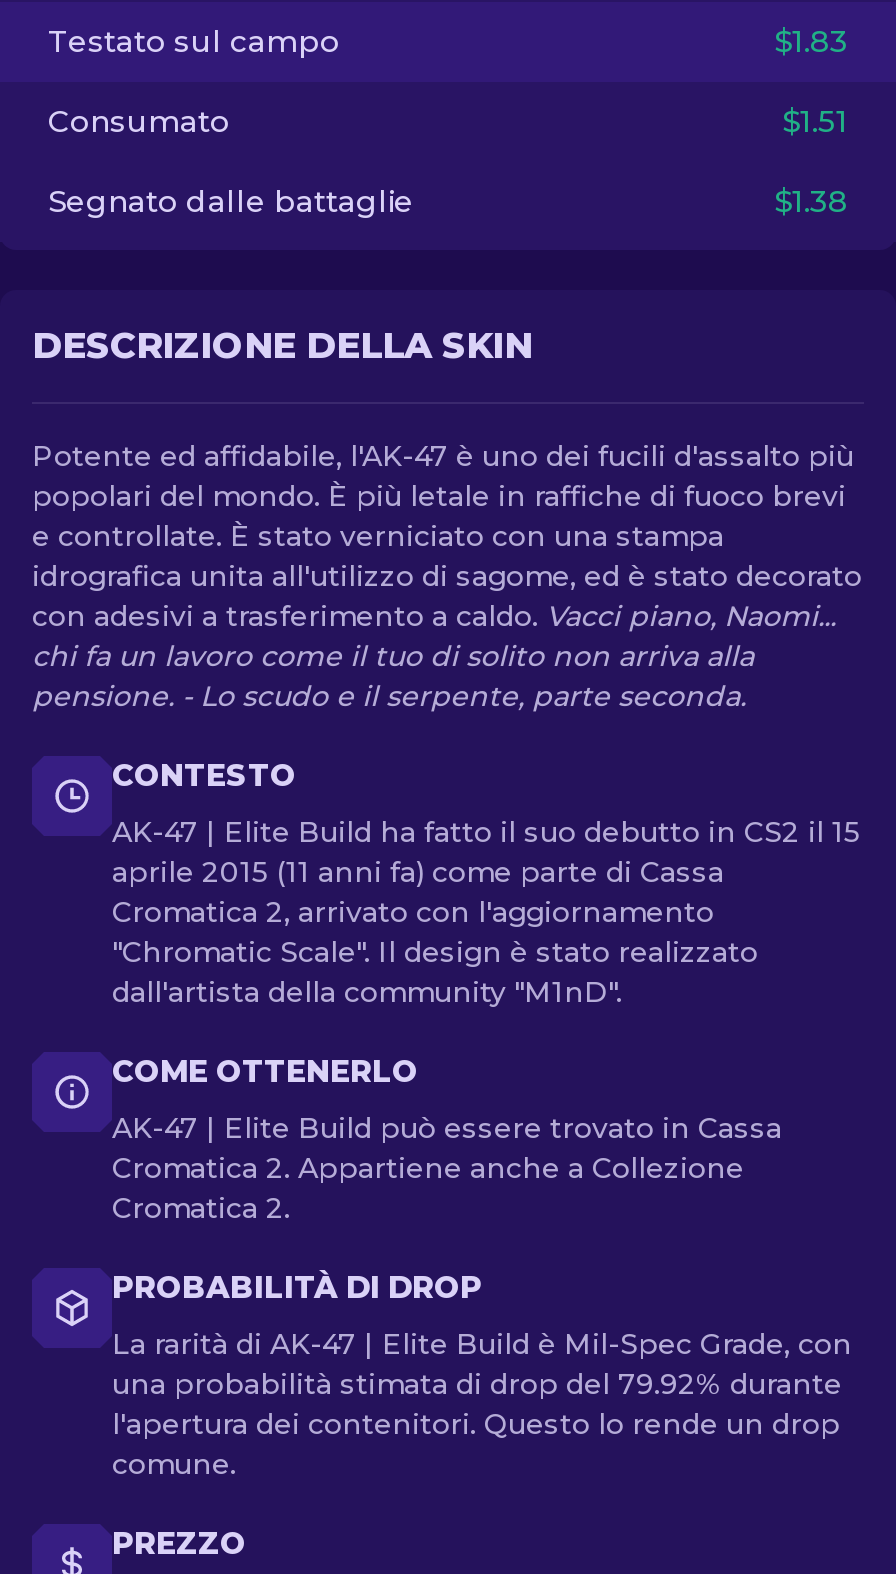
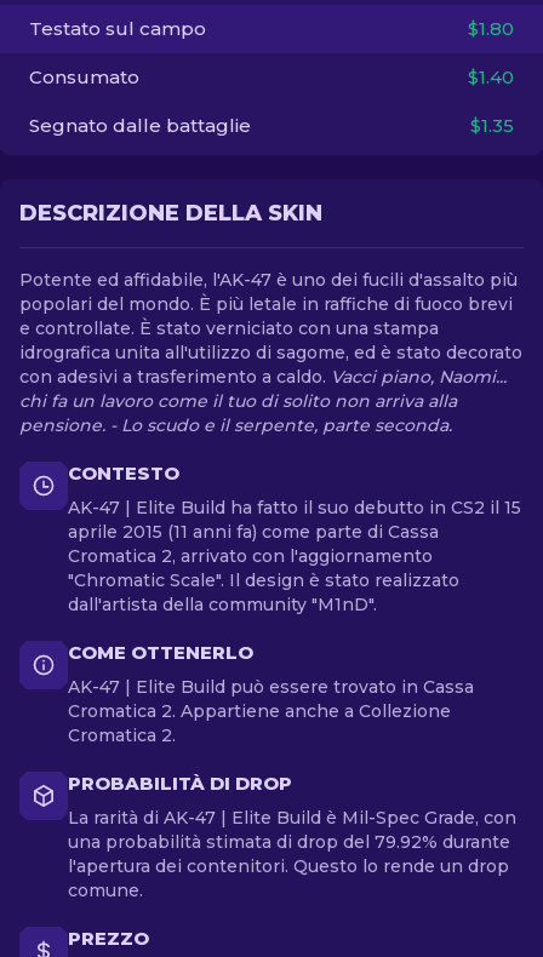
[774,22,848,60] $1.83 -> [468,17,514,40] $1.80
[782,102,848,140] $1.51 -> [468,65,514,88] $1.40
[774,182,848,220] $1.38 -> [470,114,514,137] $1.35

